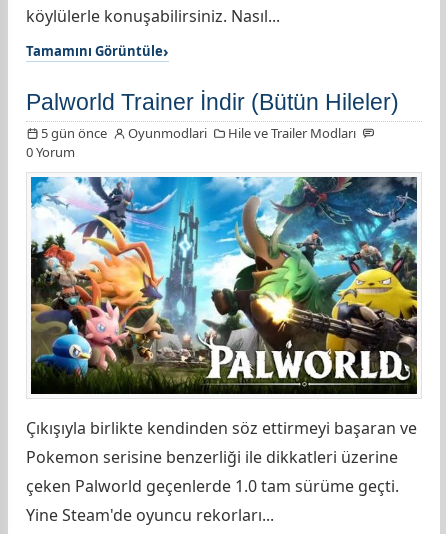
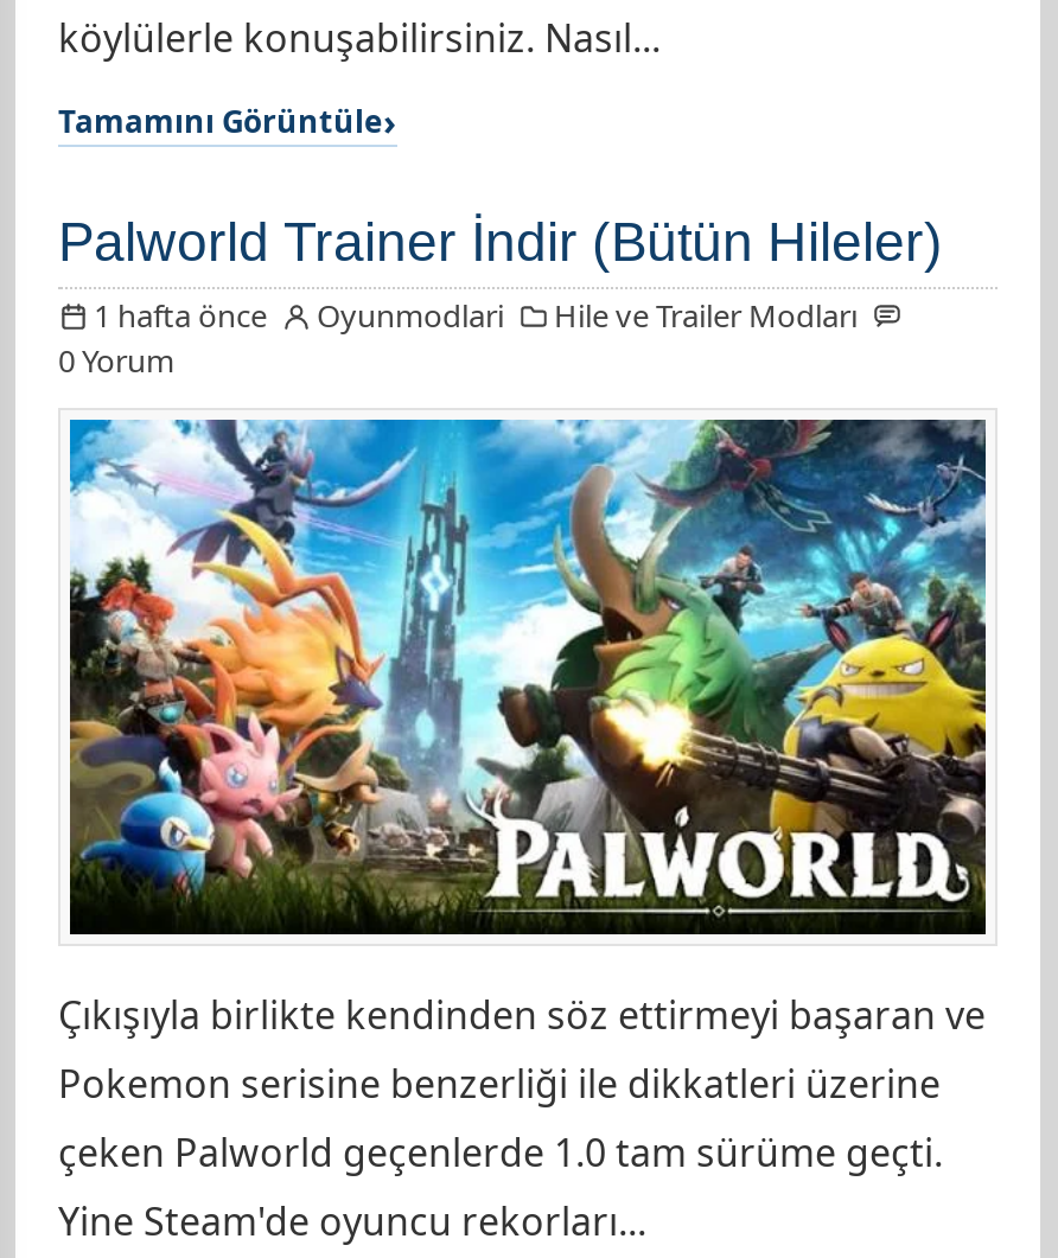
[41,123,356,141] 5 gün önce Oyunmodlari Hile ve Trailer Modları -> [94,293,858,336] 1 hafta önce Oyunmodlari Hile ve Trailer Modları

